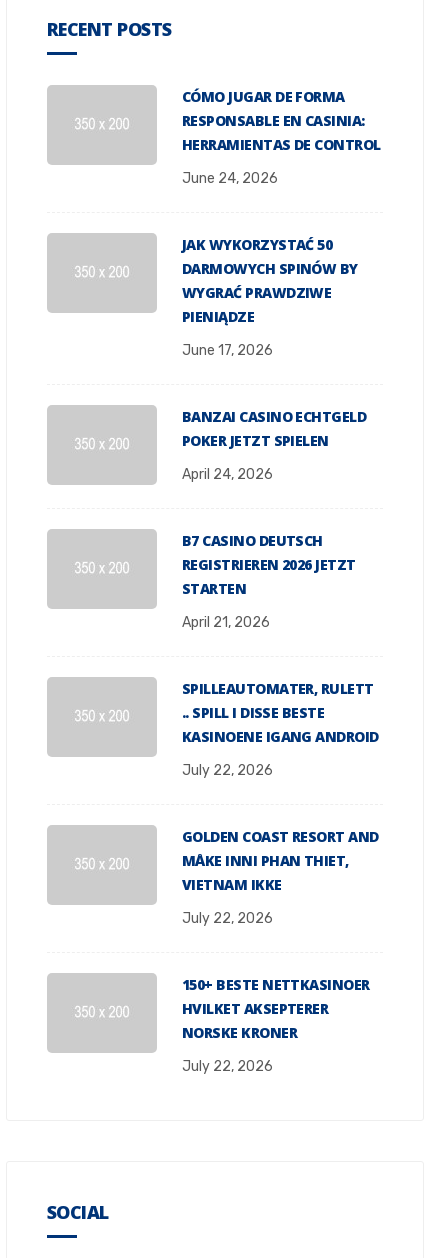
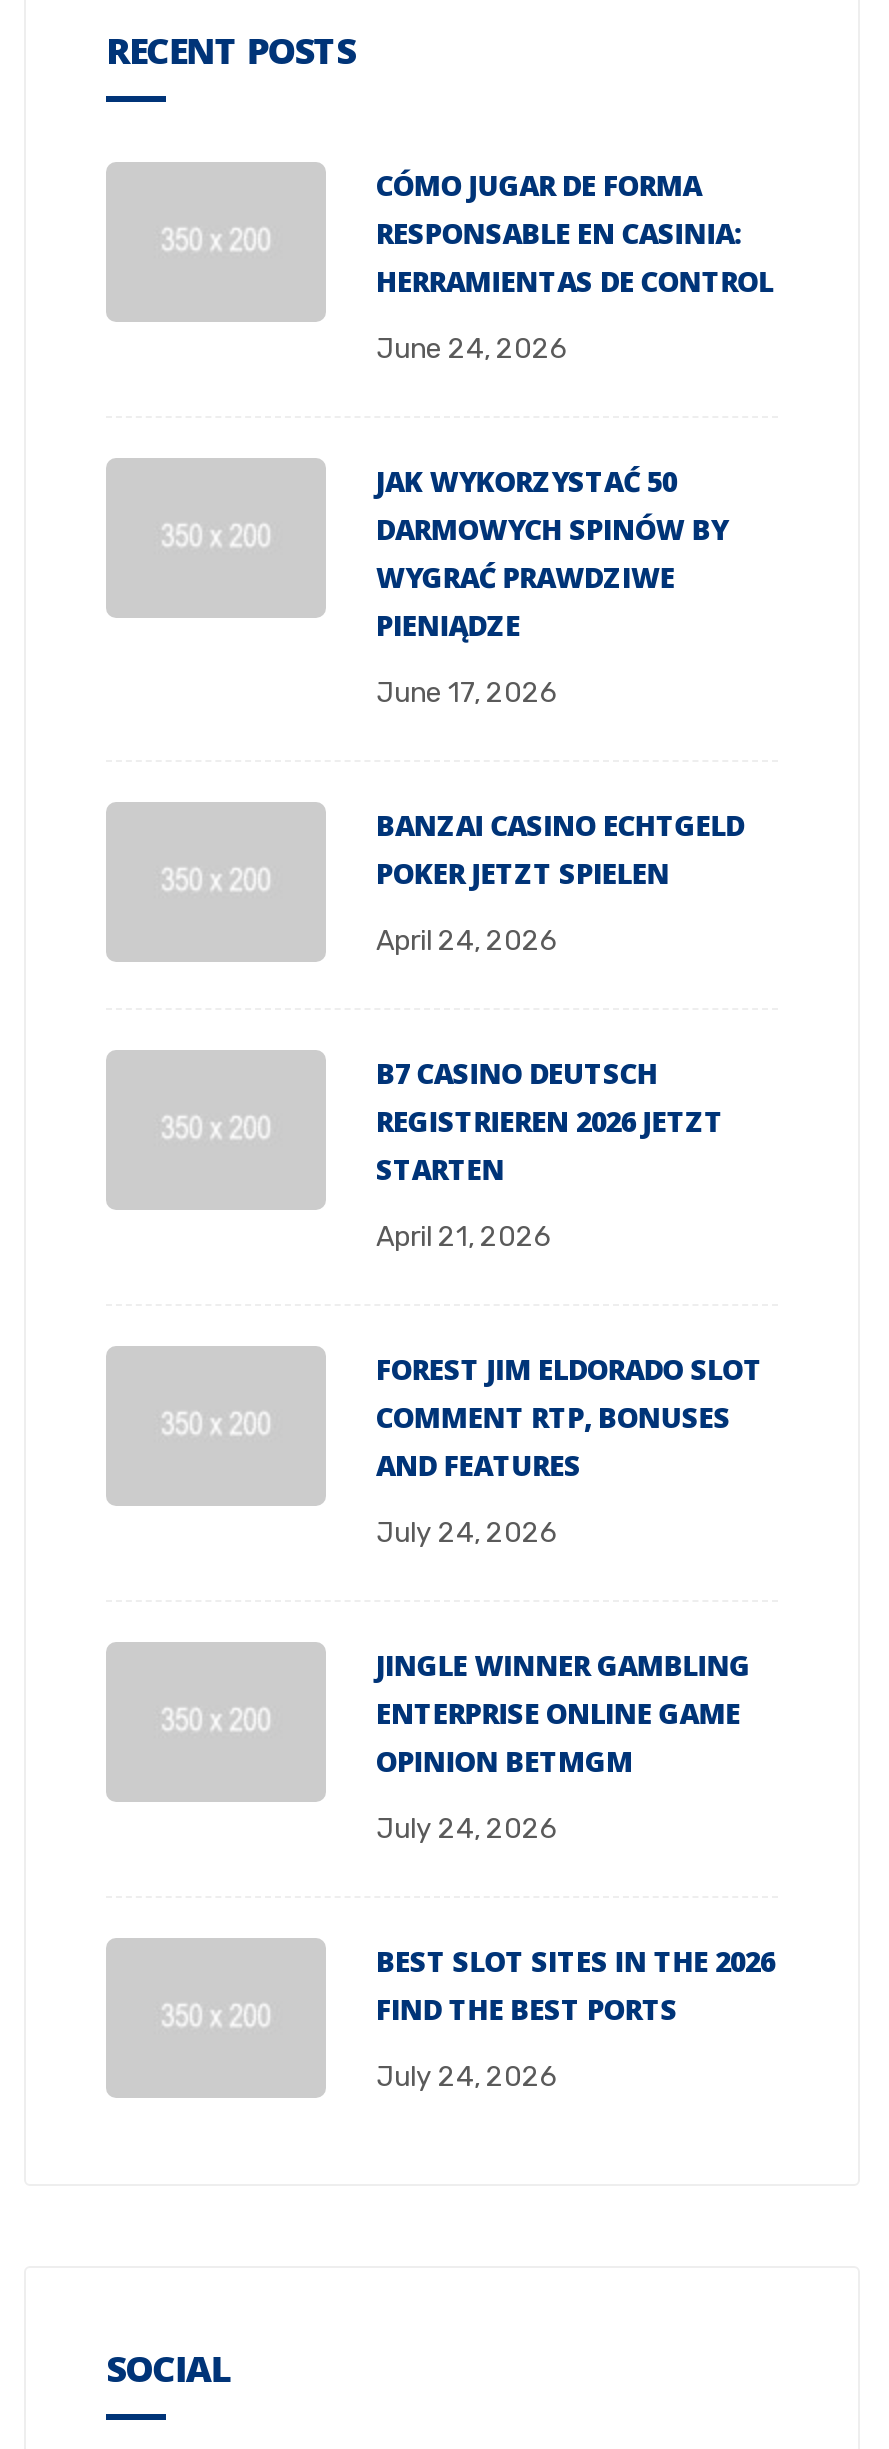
[182,679,379,746] SPILLEAUTOMATER, RULETT | .. SPILL I DISSE BESTE | KASINOENE IGANG ANDROID -> [376,1350,762,1484] FOREST JIM ELDORADO SLOT | COMMENT RTP, BONUSES | AND FEATURES
[182,762,273,779] July 22, 2026 -> [376,1516,558,1550] July 24, 2026
[182,827,379,894] GOLDEN COAST RESORT AND | MÅKE INNI PHAN THIET, | VIETNAM IKKE -> [376,1646,750,1780] JINGLE WINNER GAMBLING | ENTERPRISE ONLINE GAME | OPINION BETMGM
[182,910,273,927] July 22, 2026 -> [376,1812,558,1846] July 24, 2026
[182,975,370,1042] 150+ BESTE NETTKASINOER | HVILKET AKSEPTERER | NORSKE KRONER -> [376,1942,775,2028] BEST SLOT SITES IN THE 2026 | FIND THE BEST PORTS
[182,1058,273,1075] July 22, 2026 -> [376,2060,558,2094] July 24, 2026

